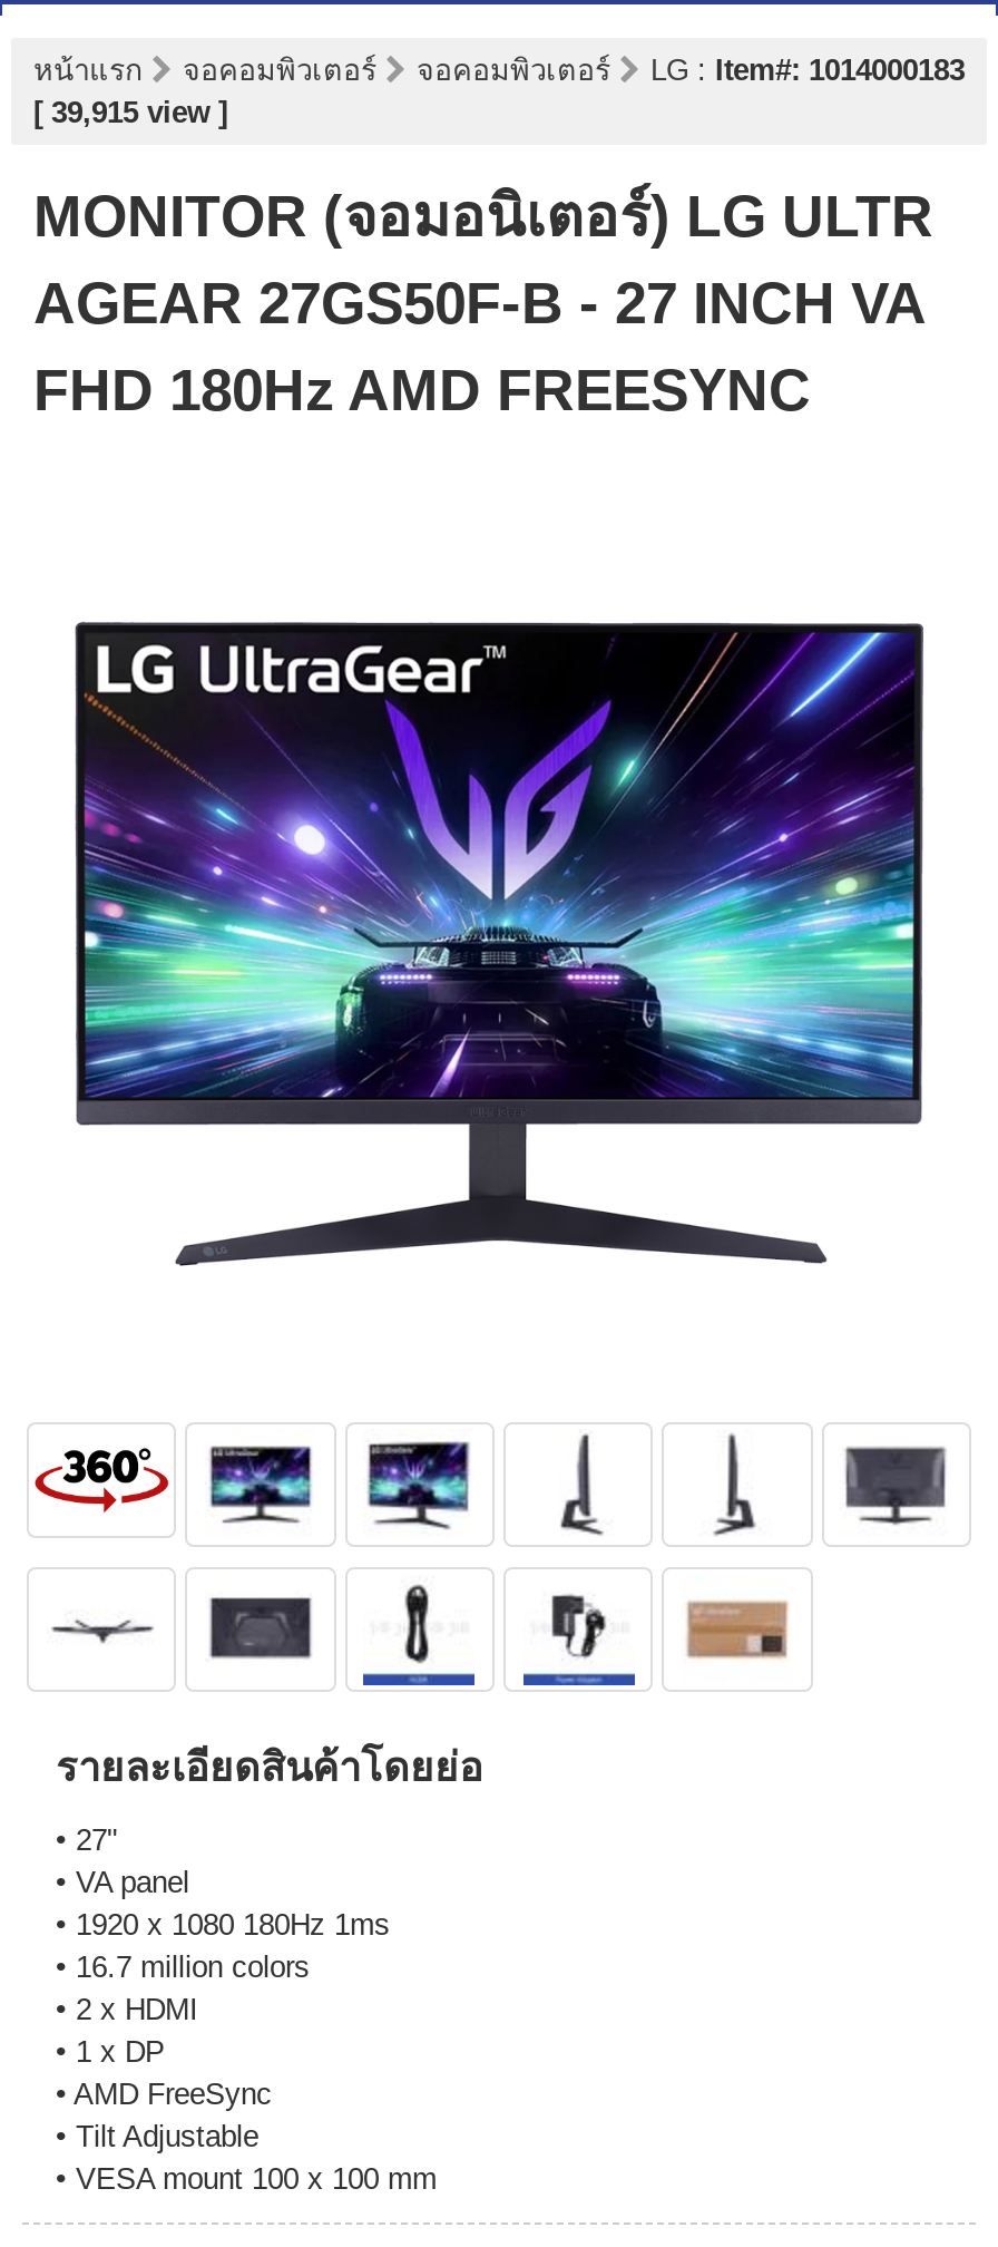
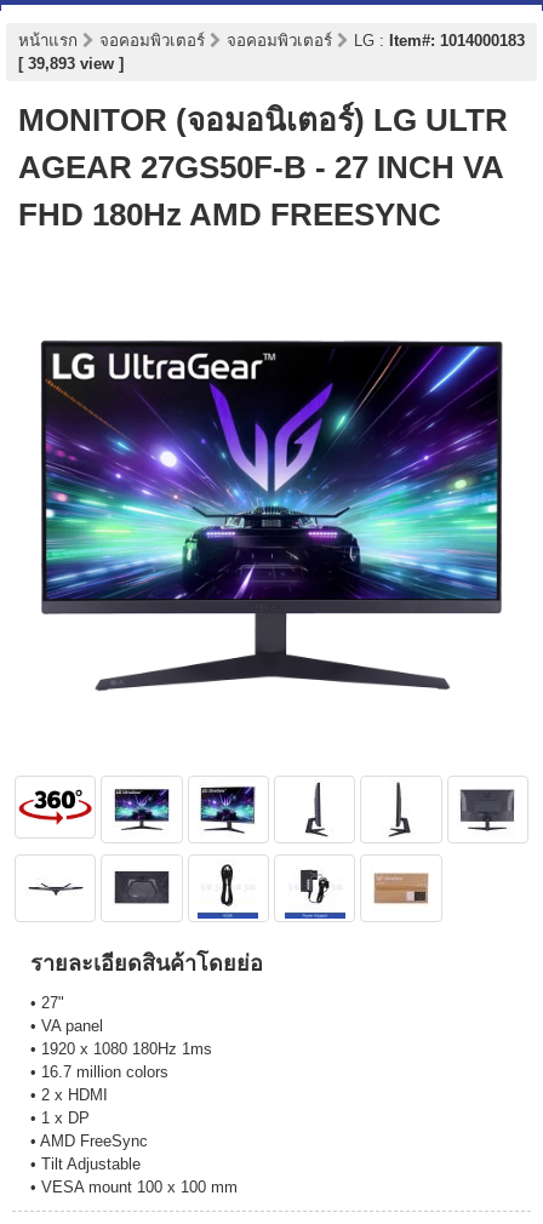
[33,96,227,129] [ 39,915 view ] -> [18,55,124,73] [ 39,893 view ]

